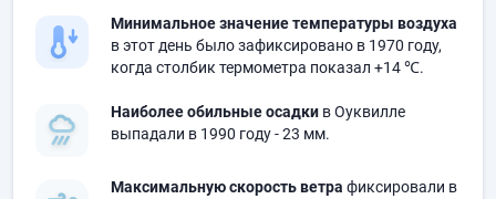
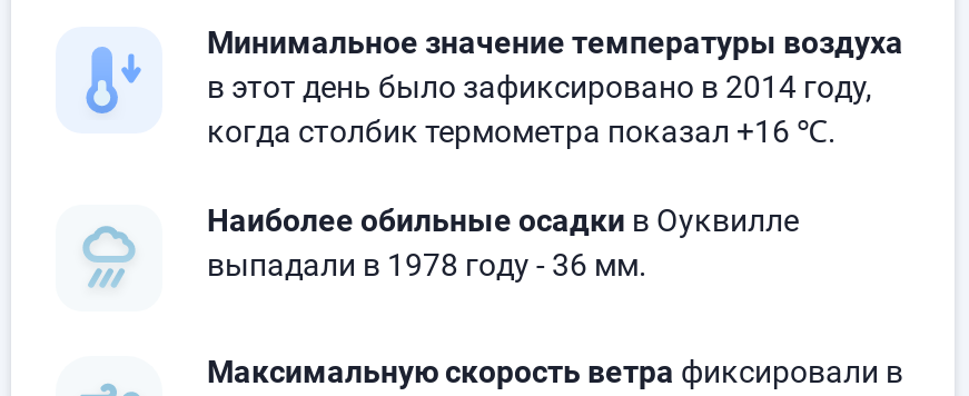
[111,36,442,54] в этот день было зафиксировано в 1970 году, -> [207,69,872,105] в этот день было зафиксировано в 2014 году,
[111,59,424,76] когда столбик термометра показал +14 ℃. -> [207,113,837,149] когда столбик термометра показал +16 ℃.
[111,125,330,143] выпадали в 1990 году - 23 мм. -> [207,247,647,283] выпадали в 1978 году - 36 мм.

